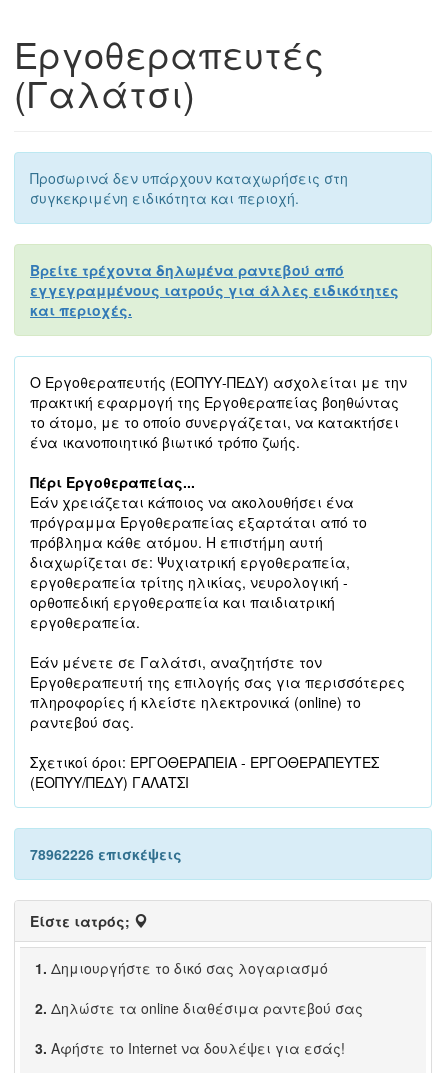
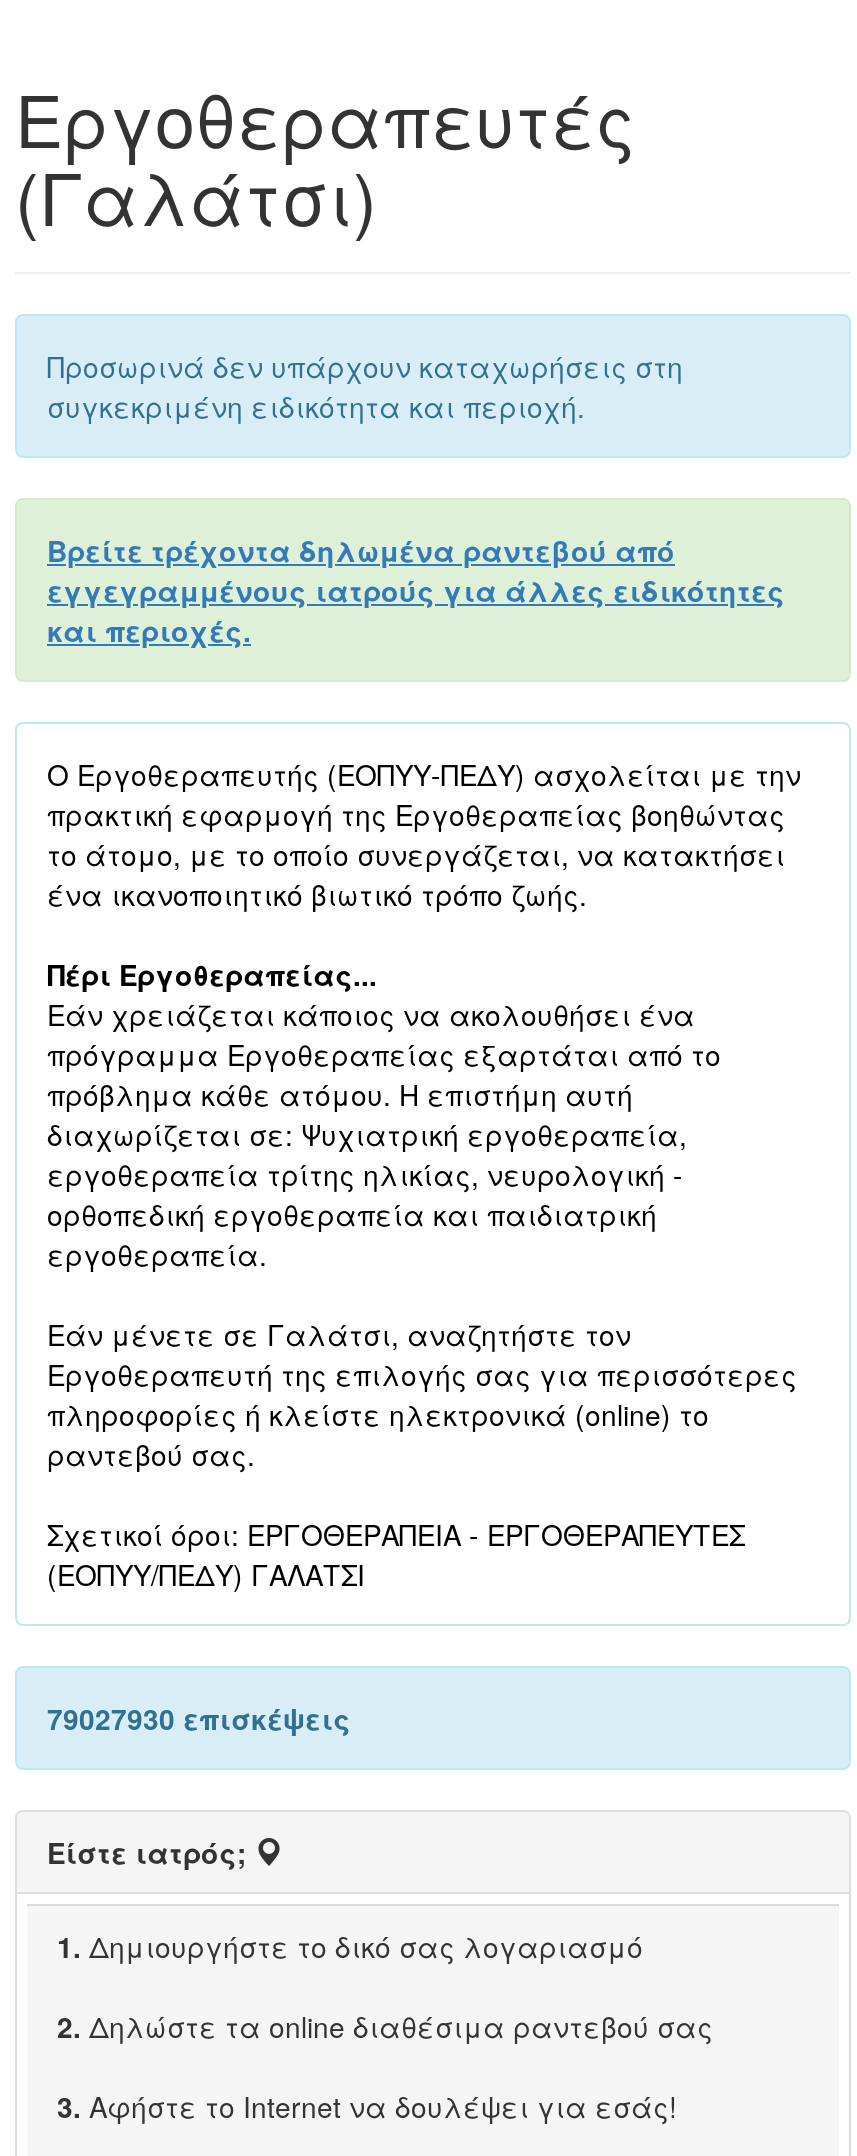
[30,844,182,864] 78962226 επισκέψεις -> [47,1698,351,1738] 79027930 επισκέψεις

